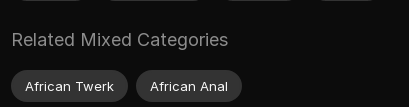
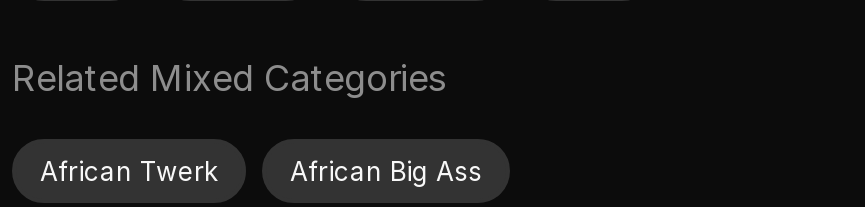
[150,77,228,93] African Anal -> [290,155,482,187] African Big Ass

